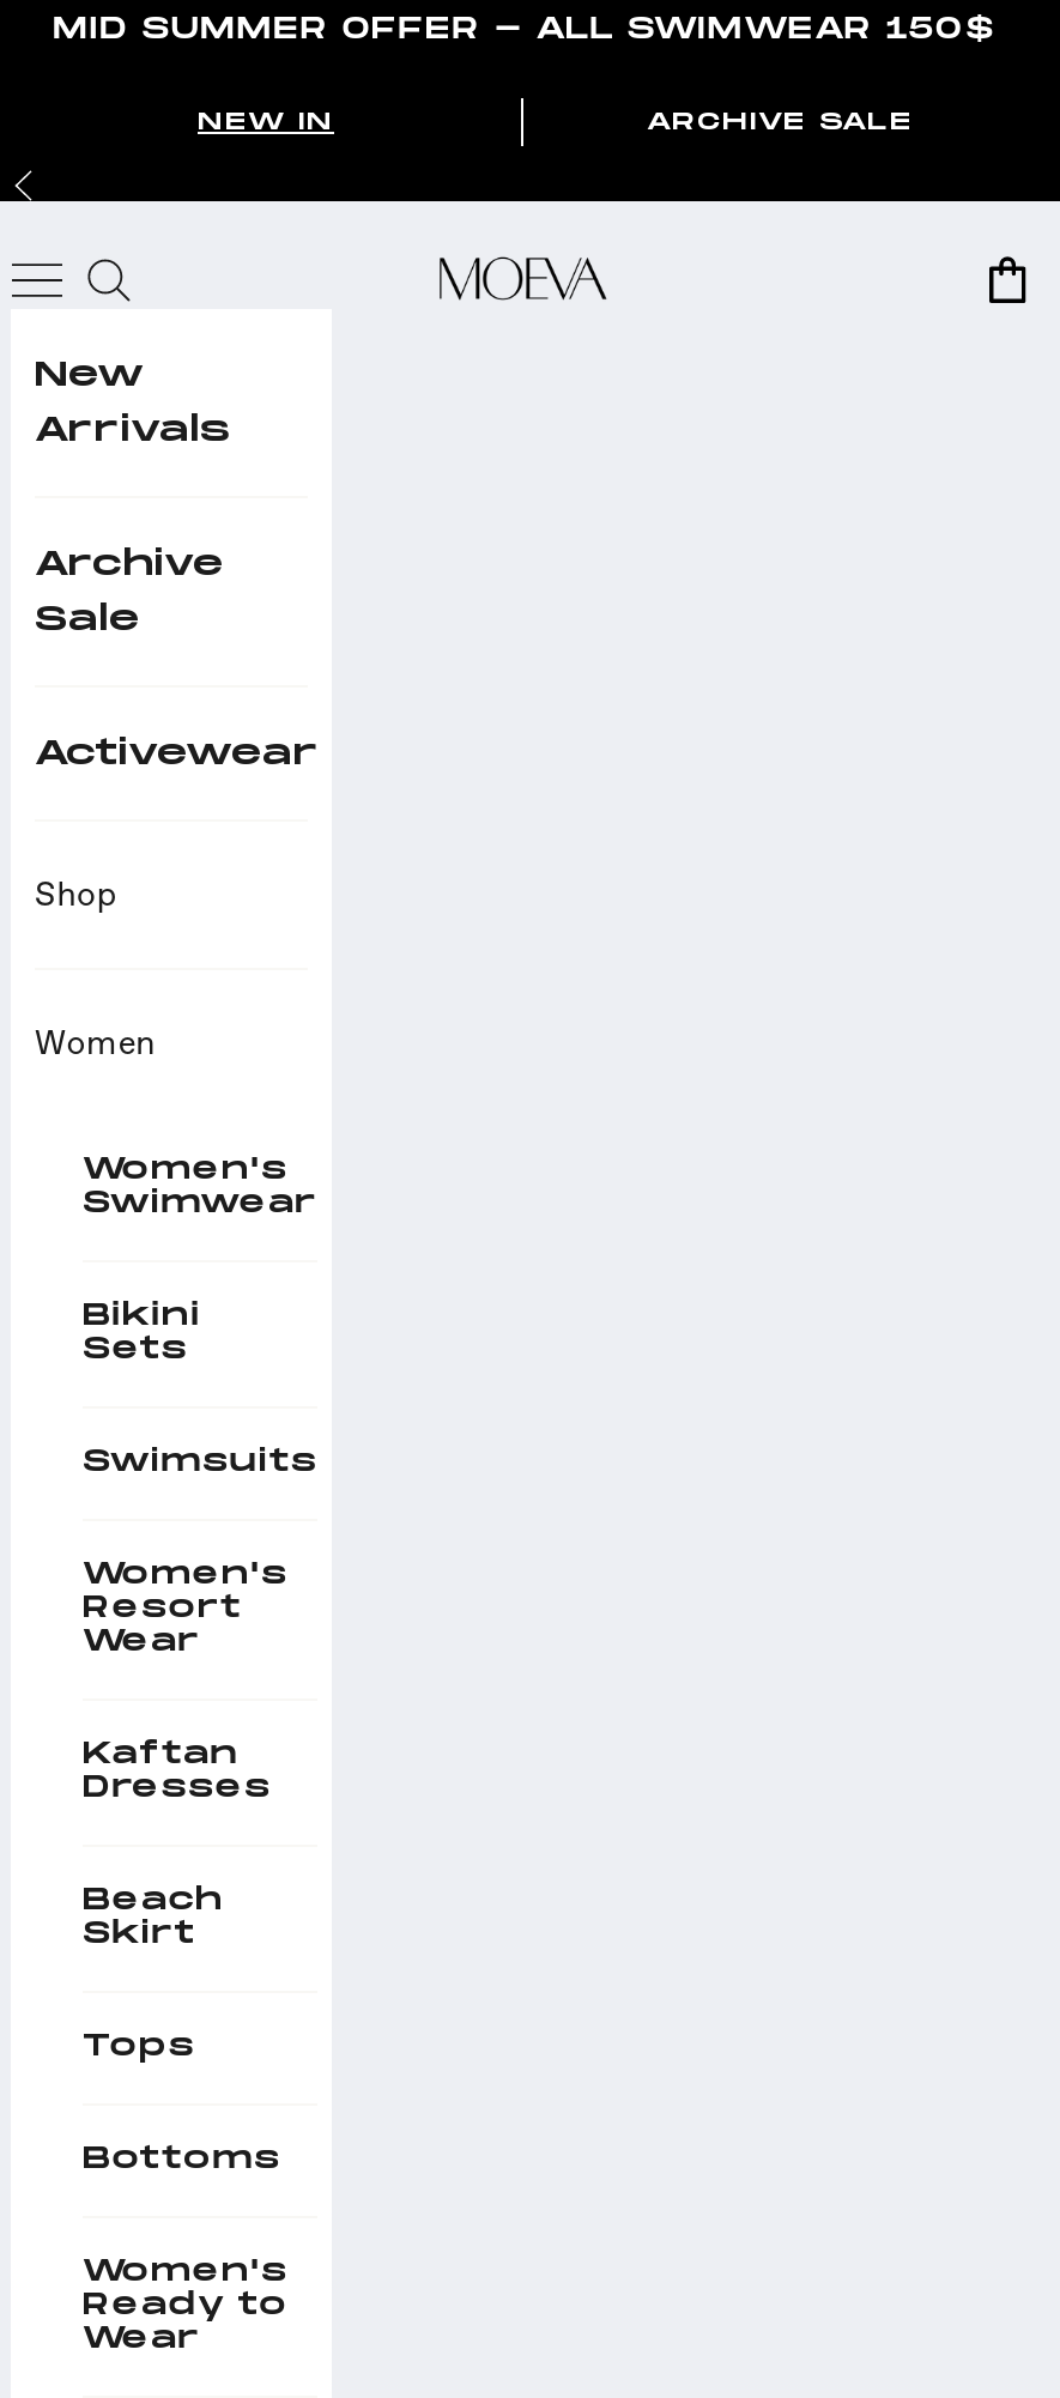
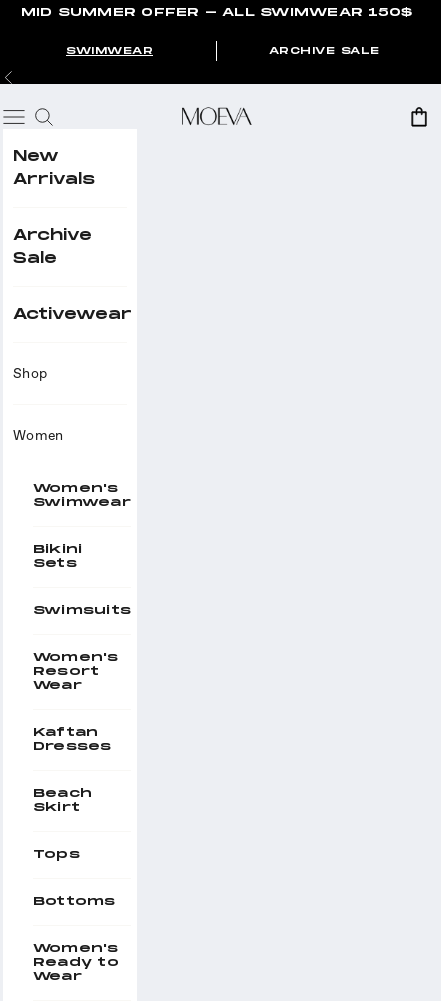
[198,107,334,135] NEW IN -> [66,44,153,56] SWIMWEAR

